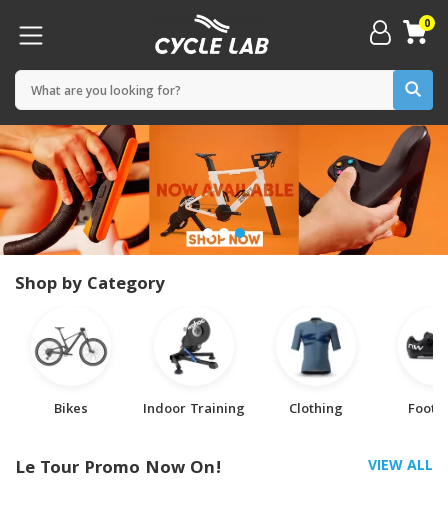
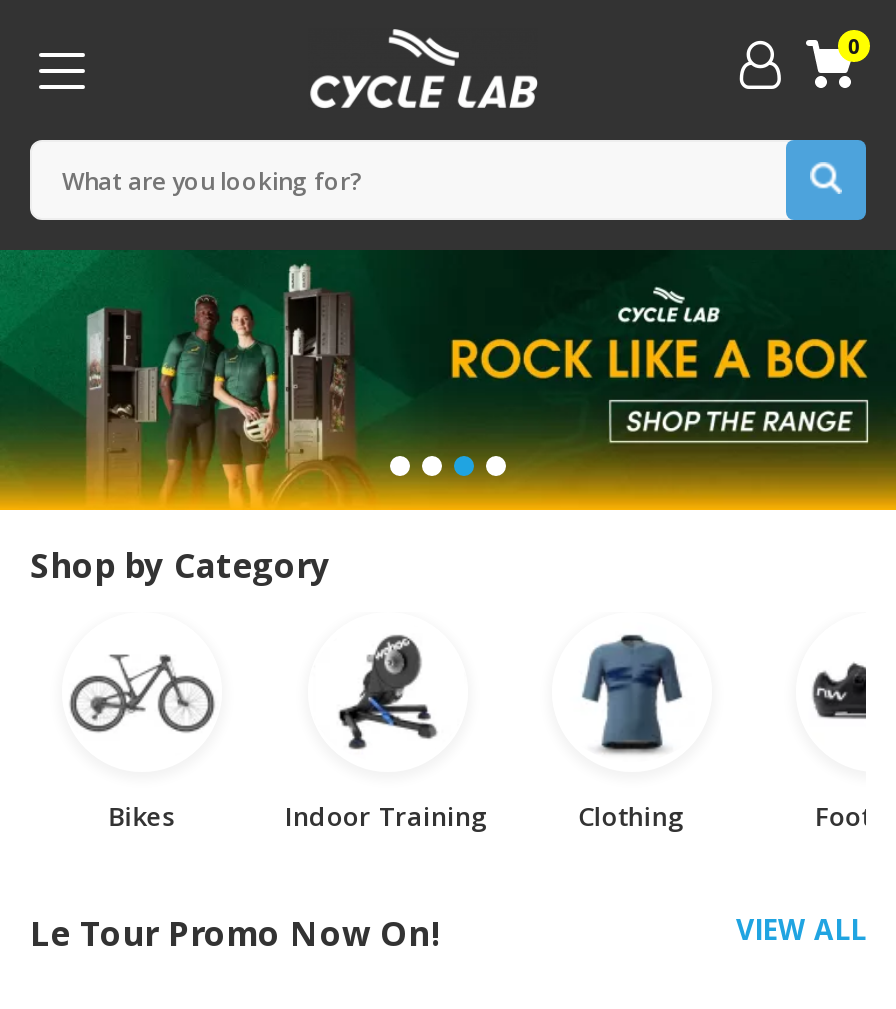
[3,124,445,256] [image] -> [6,250,890,512] [image]

